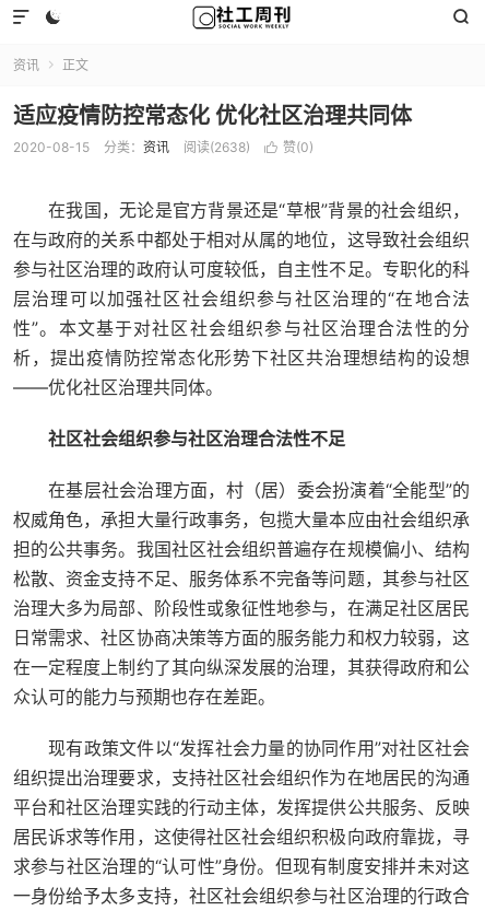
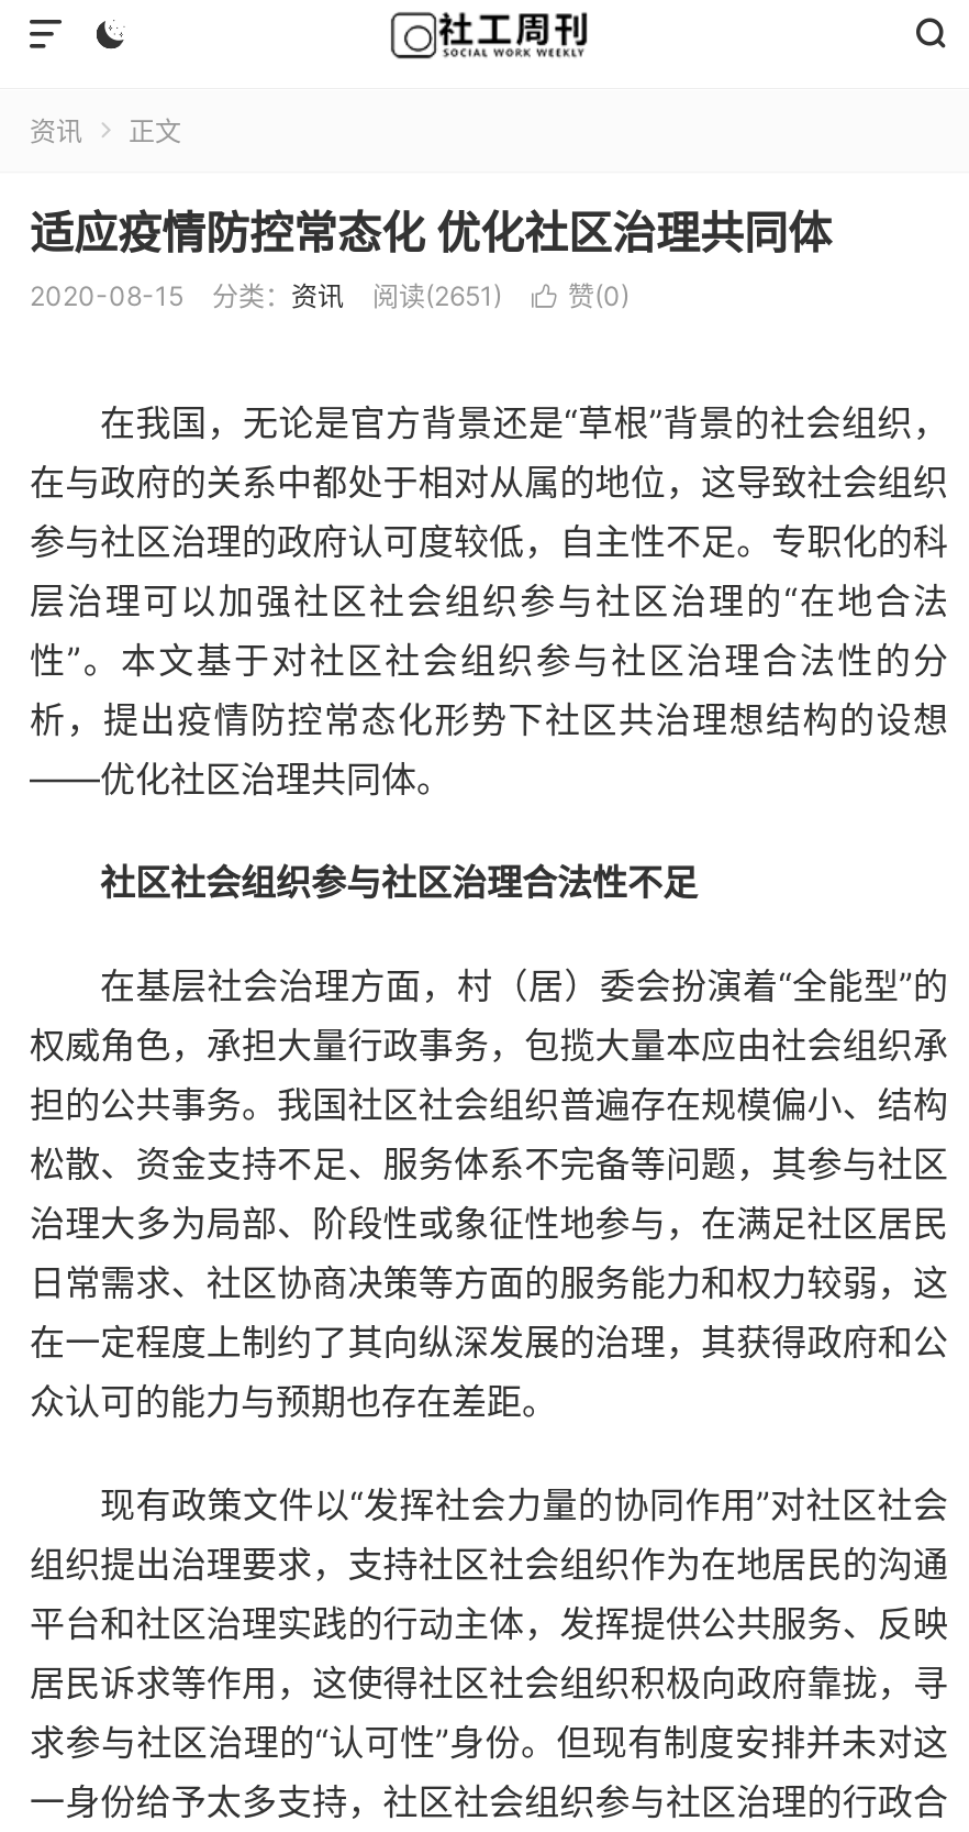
[184,139,250,155] 阅读(2638) -> [372,279,502,312] 阅读(2651)

